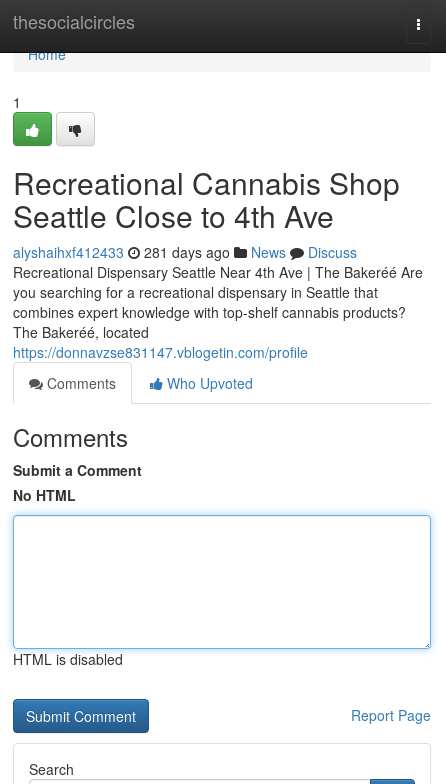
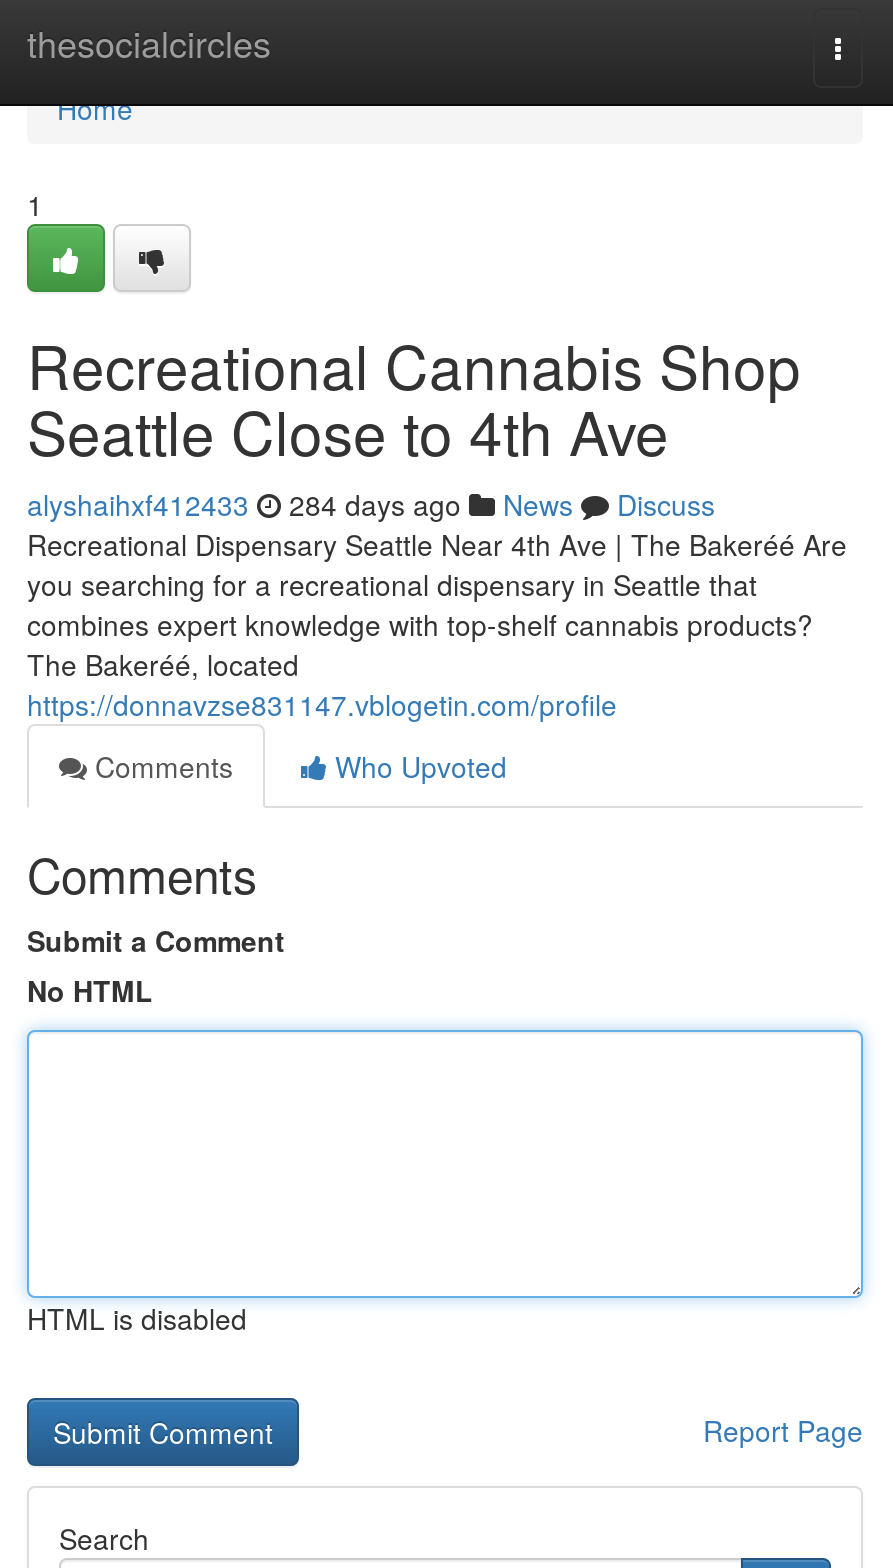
[13,242,357,262] alyshaihxf412433 281 days ago News Discuss -> [27,484,715,524] alyshaihxf412433 284 days ago News Discuss

